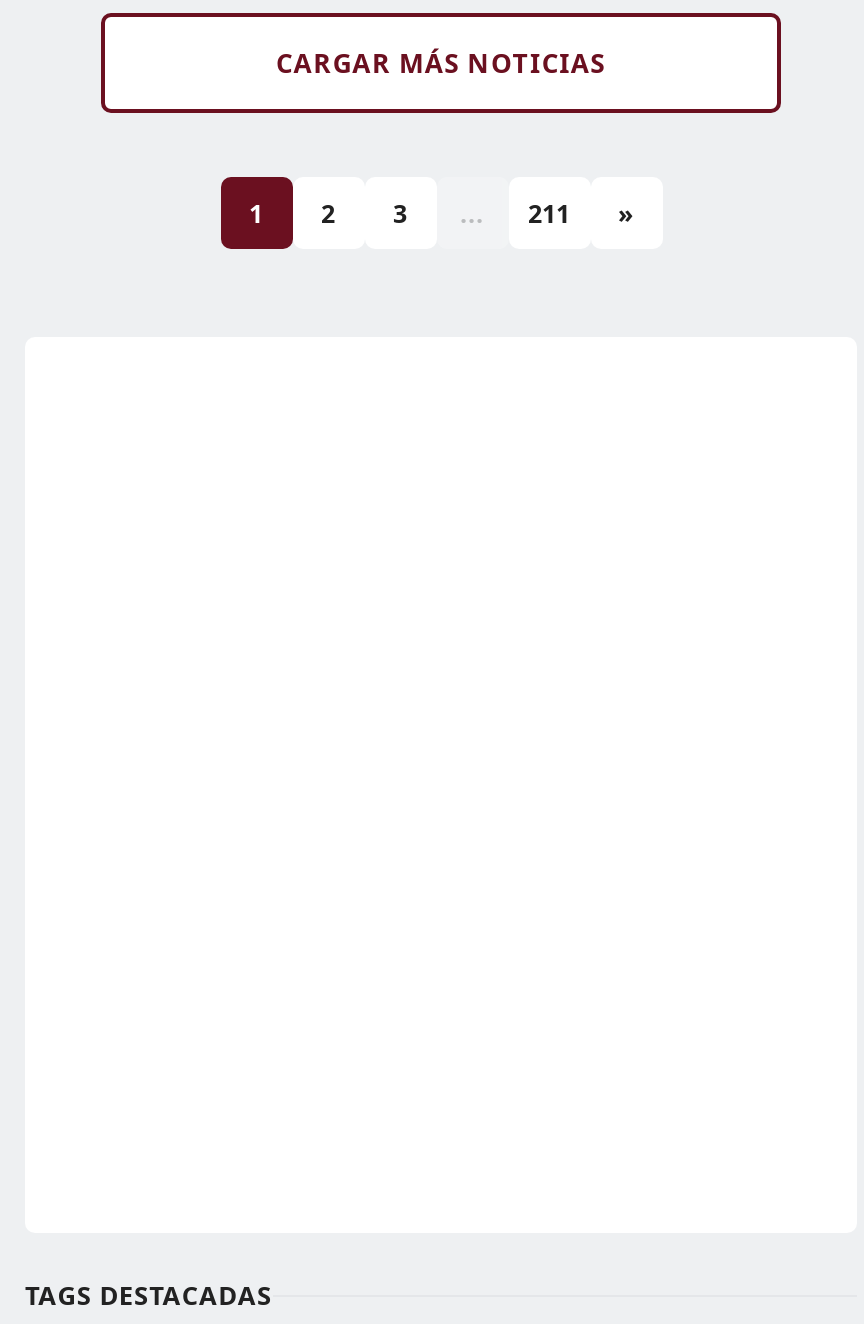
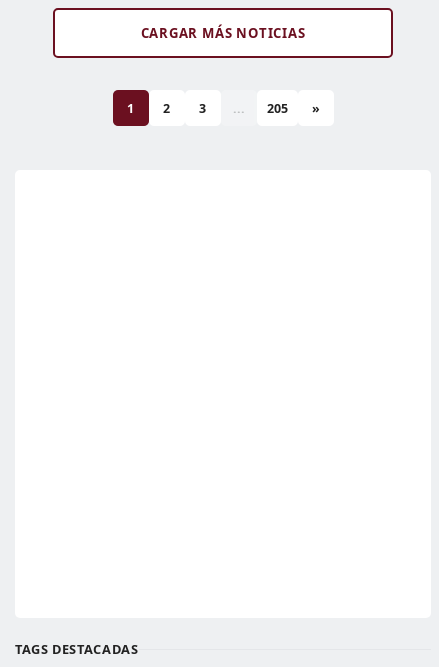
[528,196,570,230] 211 -> [266,99,287,116] 205

